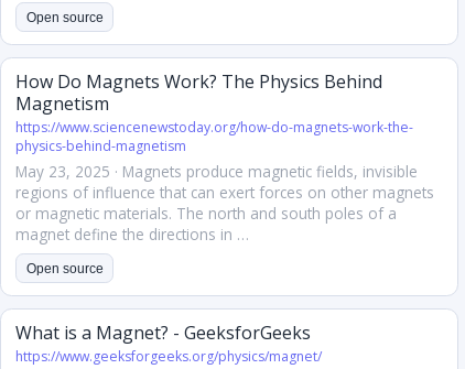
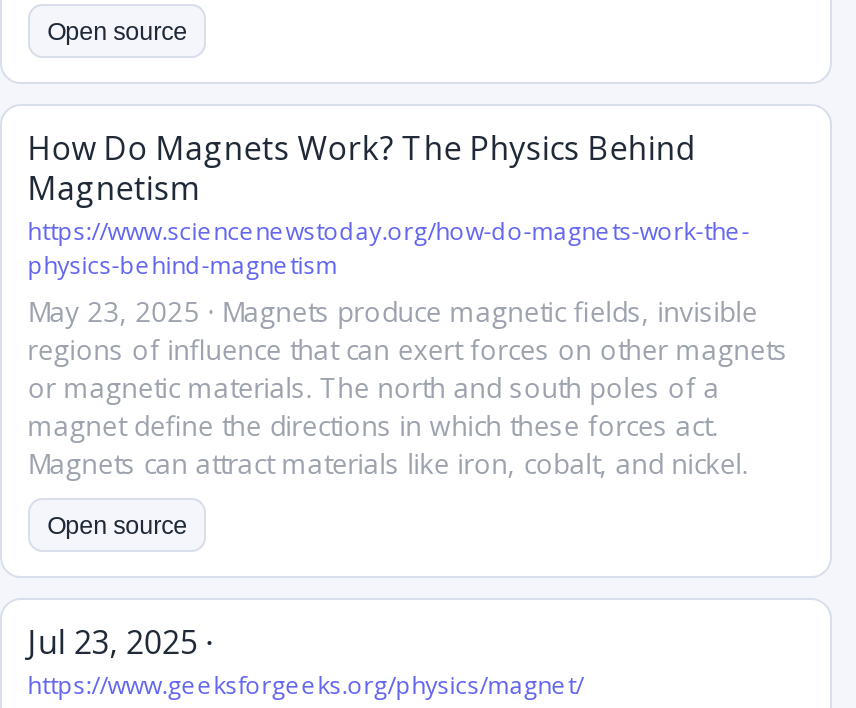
[15,224,249,245] magnet define the directions in … -> [28,406,748,482] magnet define the directions in which these forces act. | Magnets can attract materials like iron, cobalt, and nickel.
[15,320,311,345] What is a Magnet? - GeeksforGeeks -> [28,620,212,664] Jul 23, 2025 ·

